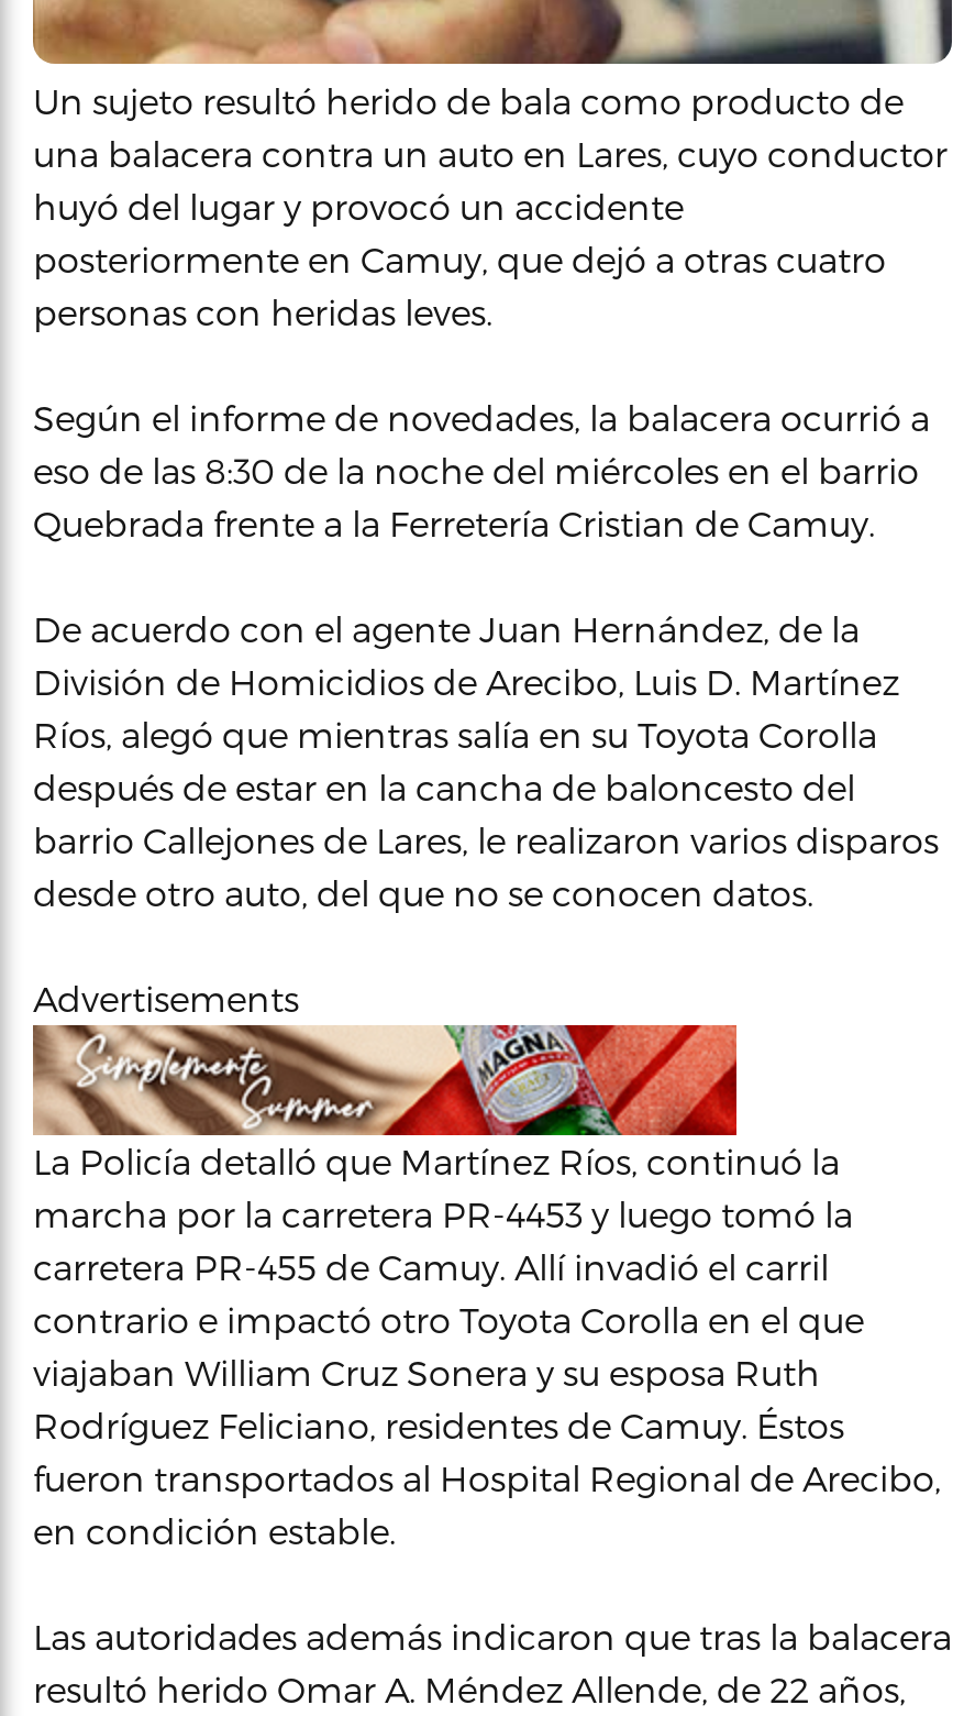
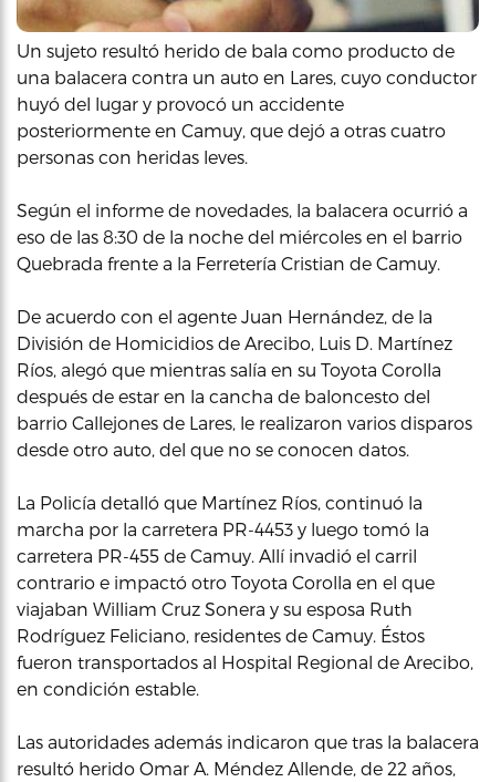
[33,977,299,1019] Advertisements -> none
[31,1023,739,1135] [image] -> none

